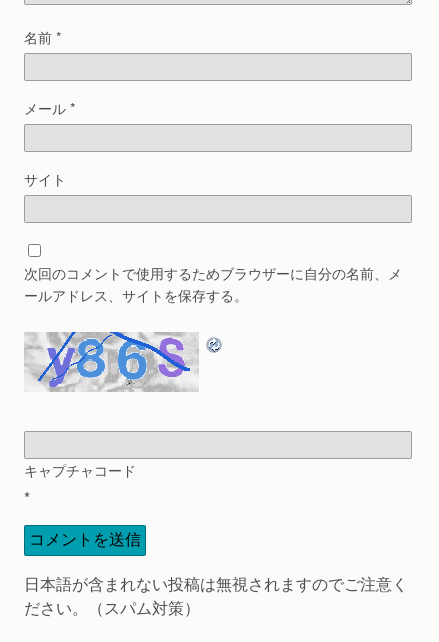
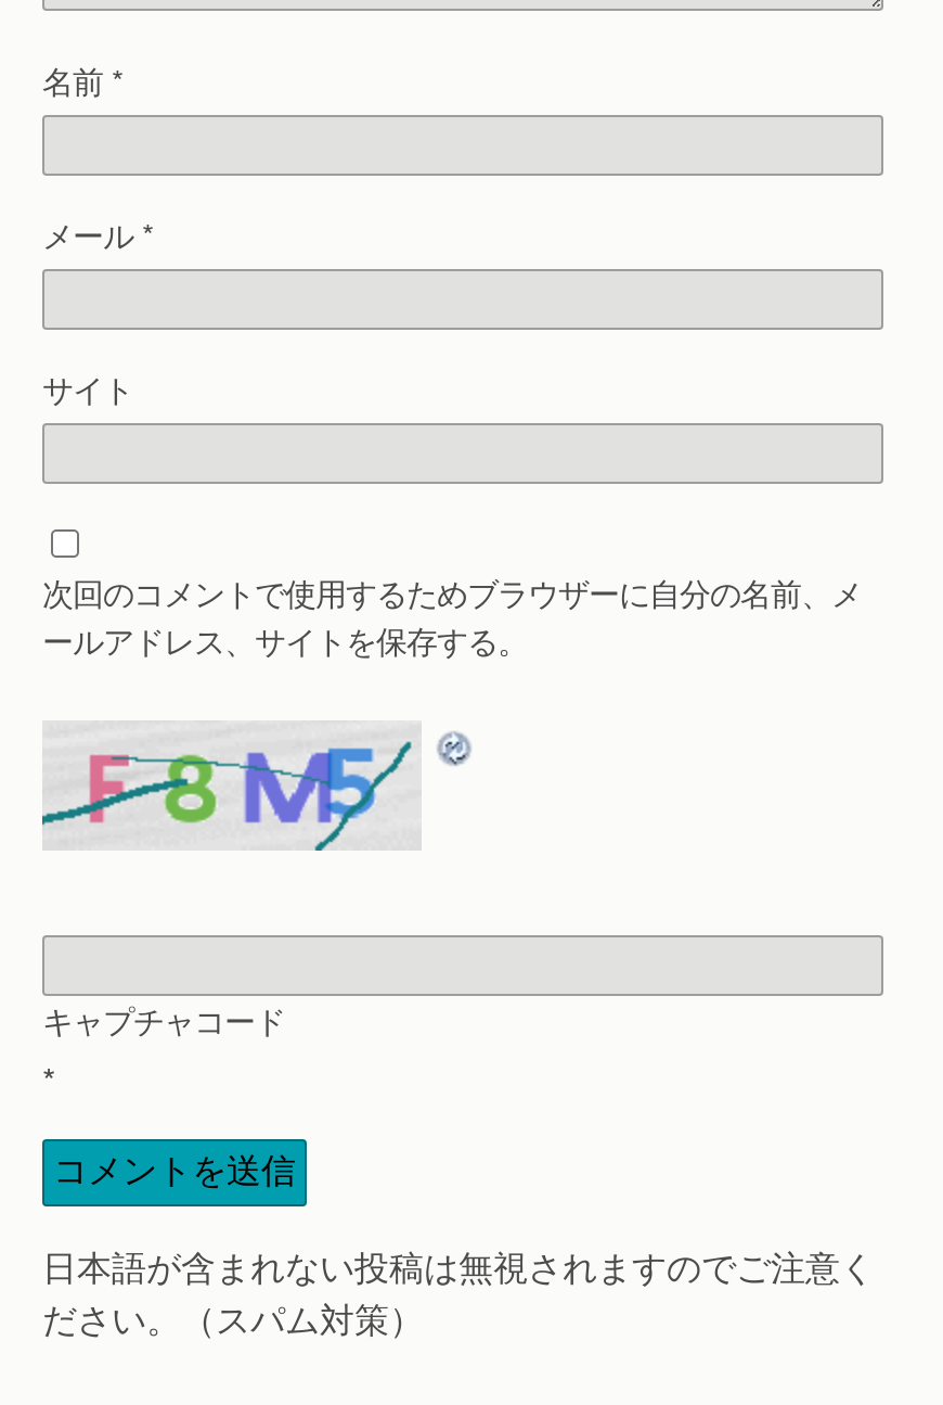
[24,331,198,392] [image] -> [40,720,413,851] [image]

